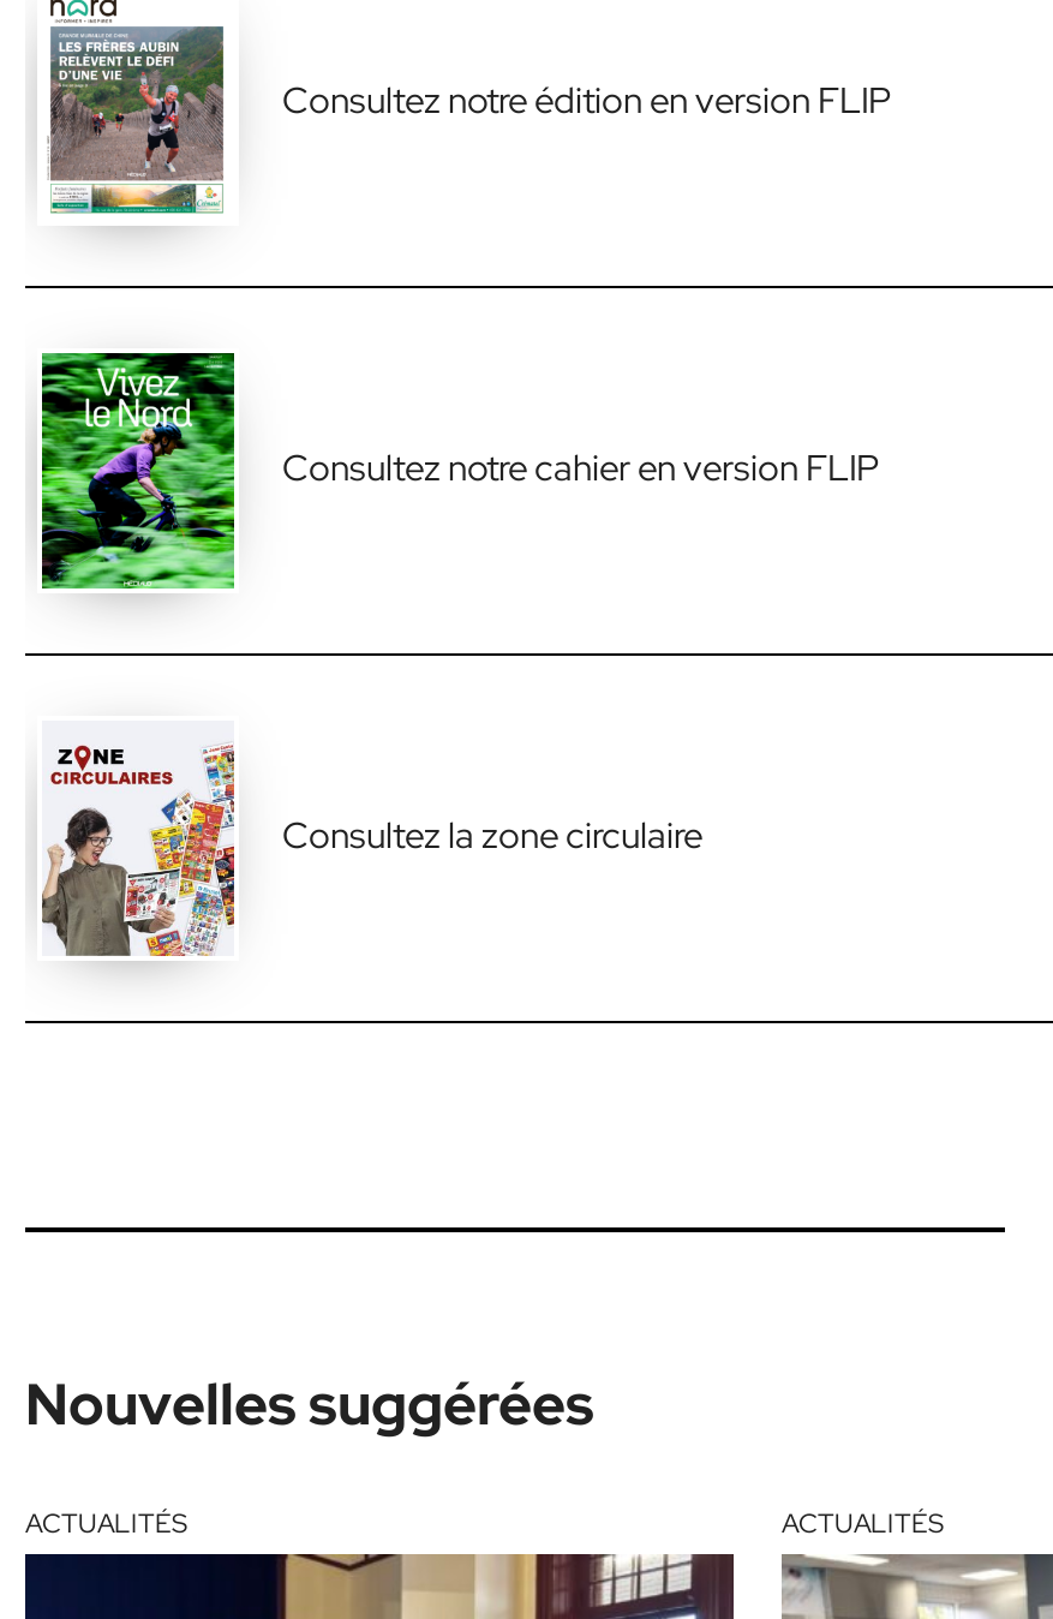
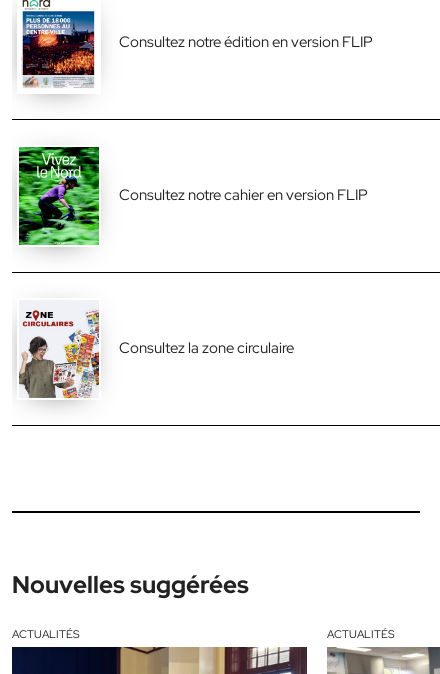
[49,26,225,216] [image] -> [22,11,95,89] [image]

